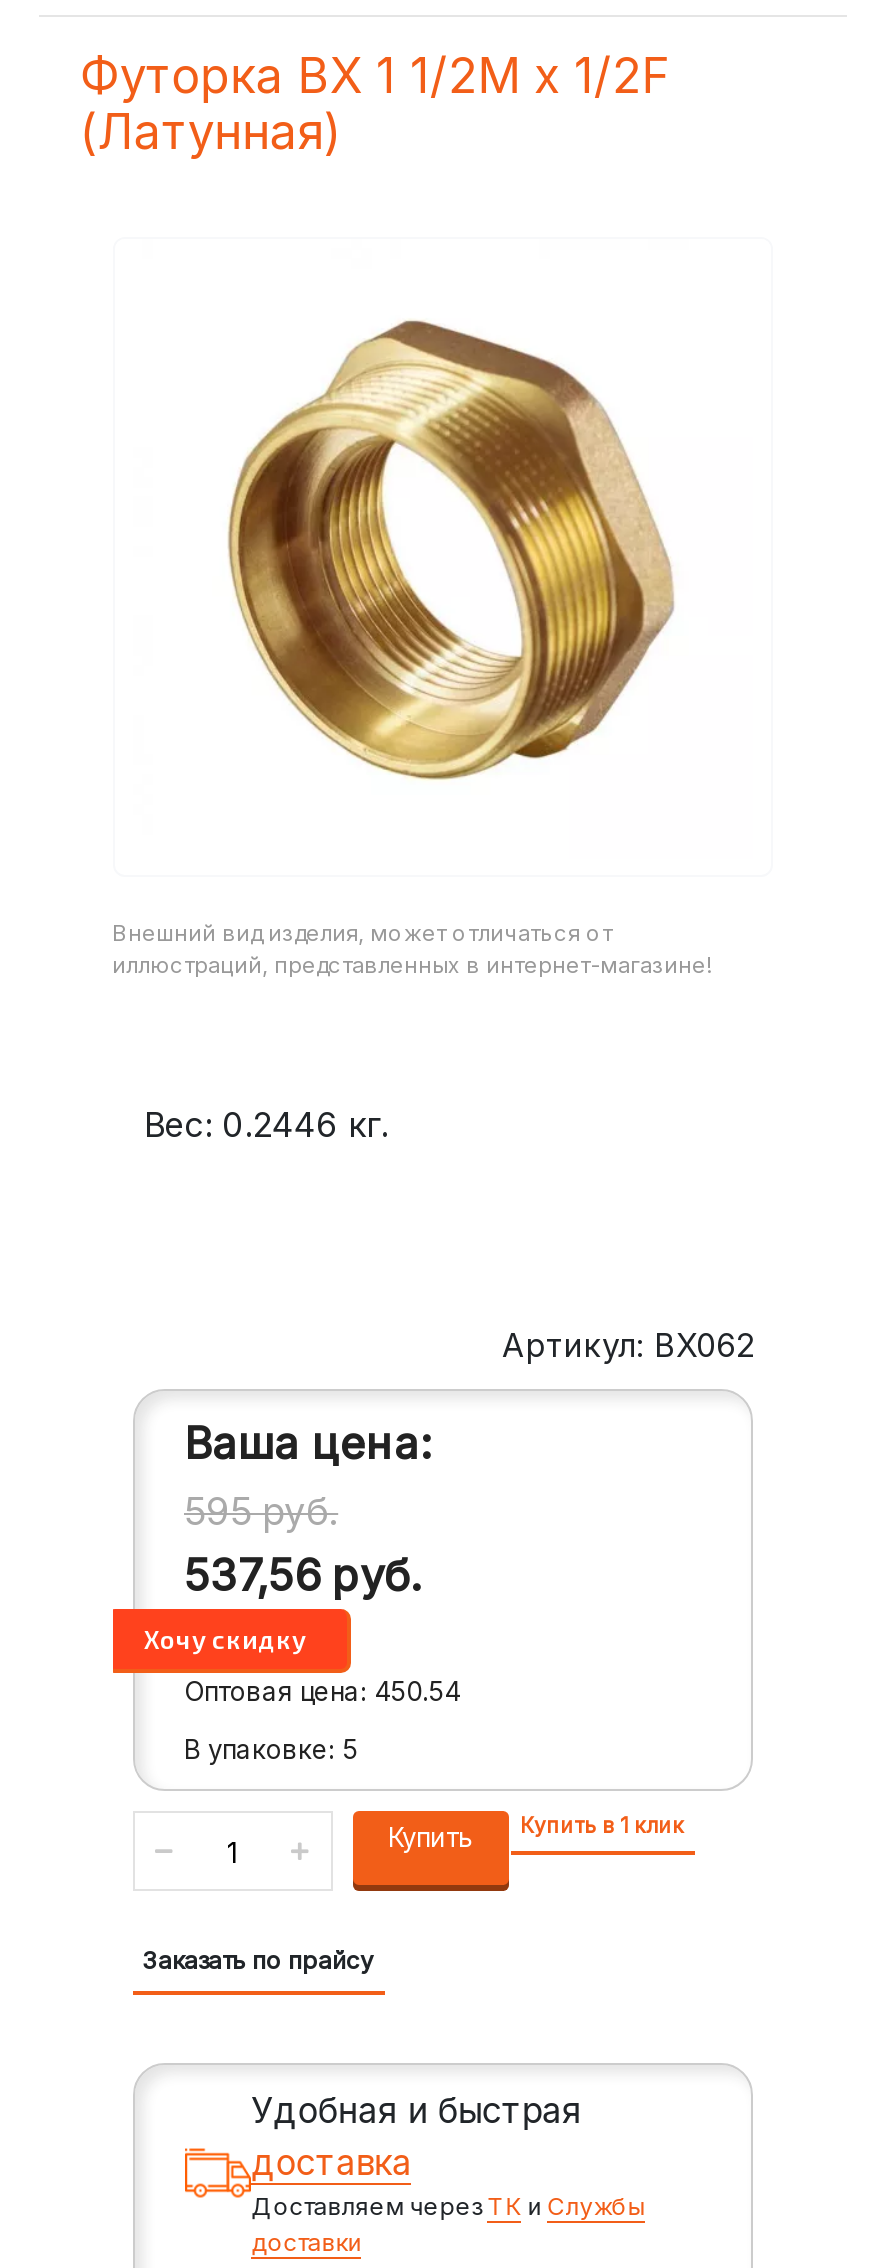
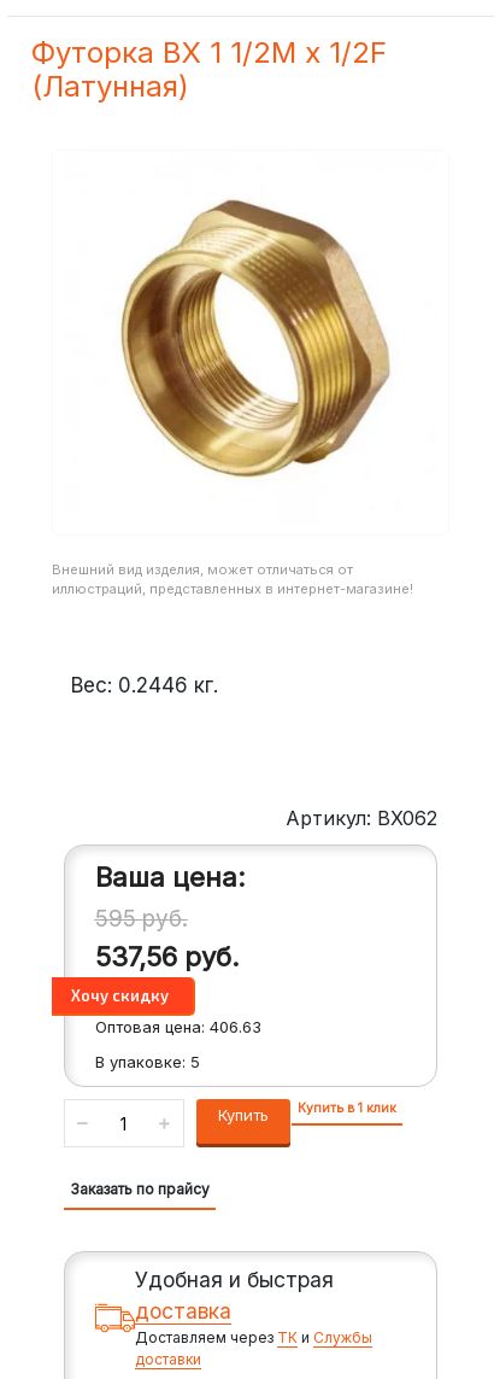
[184,1676,460,1708] Оптовая цена: 450.54 -> [95,1017,261,1037] Оптовая цена: 406.63

